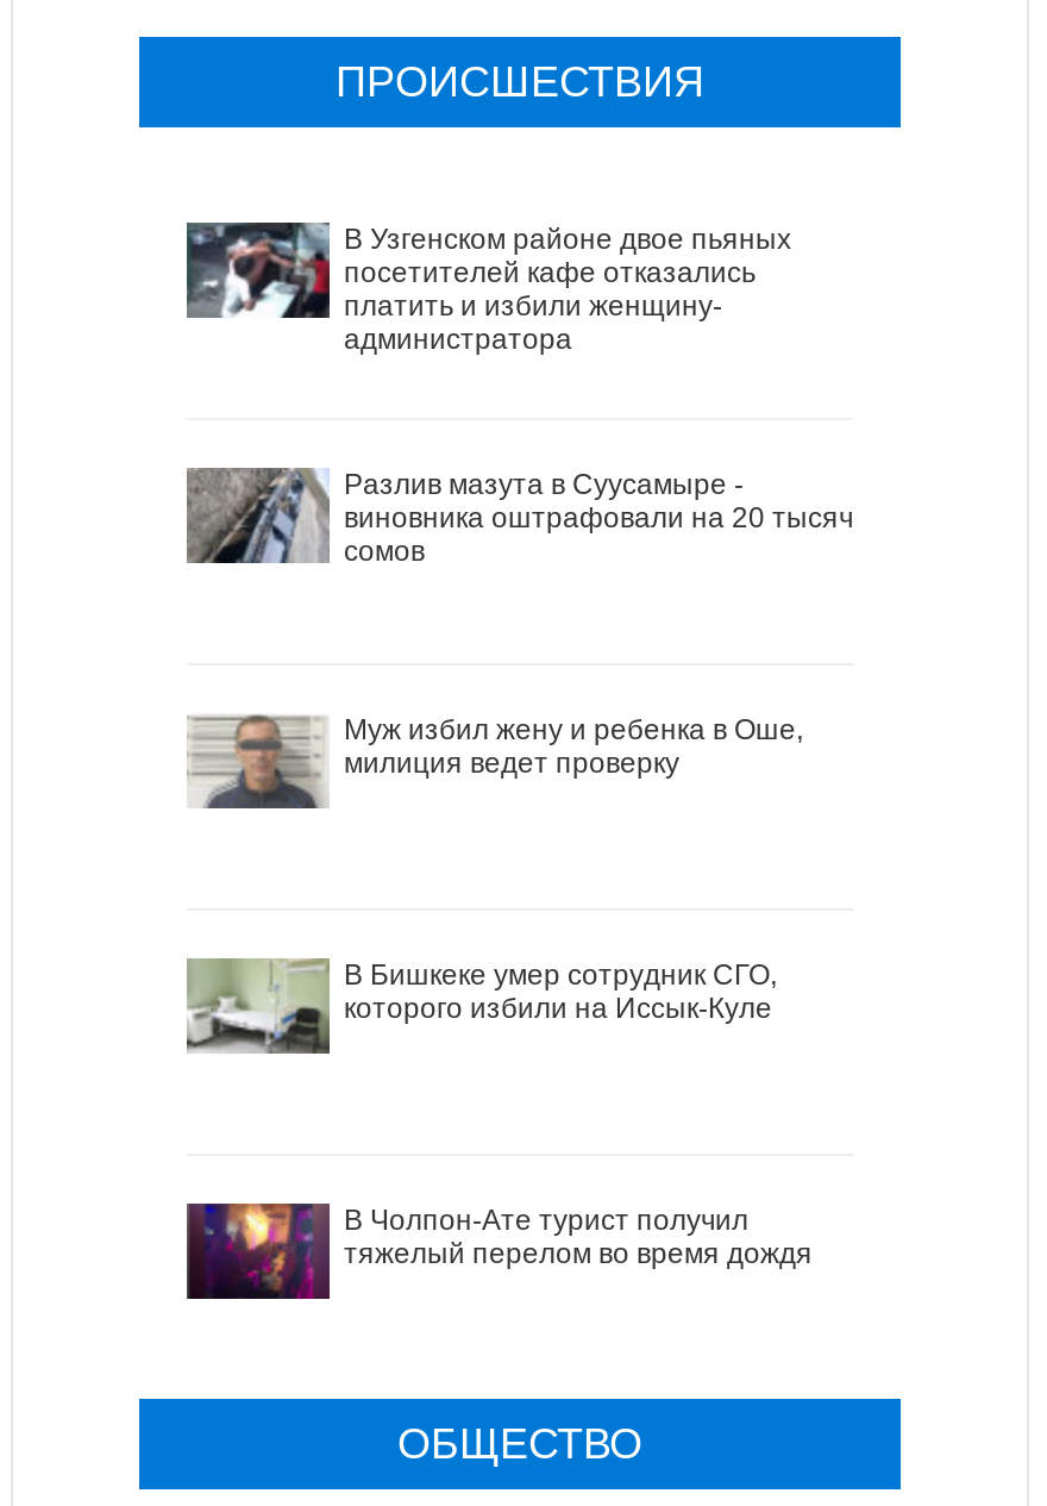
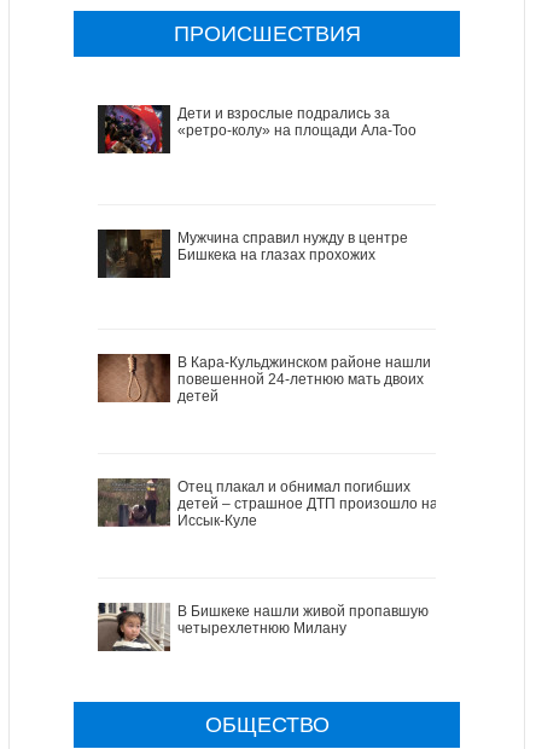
[187,220,791,355] [image] | В Узгенском районе двое пьяных | посетителей кафе отказались | платить и избили женщину- | администратора -> [98,104,416,155] [image] | Дети и взрослые подрались за | «ретро-колу» на площади Ала-Тоо
[187,467,853,567] [image] | Разлив мазута в Суусамыре - | виновника оштрафовали на 20 тысяч | сомов -> [98,229,408,279] [image] | Мужчина справил нужду в центре | Бишкека на глазах прохожих
[187,713,803,811] [image] | Муж избил жену и ребенка в Оше, | милиция ведет проверку -> [97,353,431,404] [image] | В Кара-Кульджинском районе нашли | повешенной 24-летнюю мать двоих | детей
[187,958,777,1054] [image] | В Бишкеке умер сотрудник СГО, | которого избили на Иссык-Куле -> [97,478,438,529] [image] | Отец плакал и обнимал погибших | детей – страшное ДТП произошло на | Иссык-Куле
[187,1203,813,1299] [image] | В Чолпон-Ате турист получил | тяжелый перелом во время дождя -> [98,603,429,652] [image] | В Бишкеке нашли живой пропавшую | четырехлетнюю Милану

